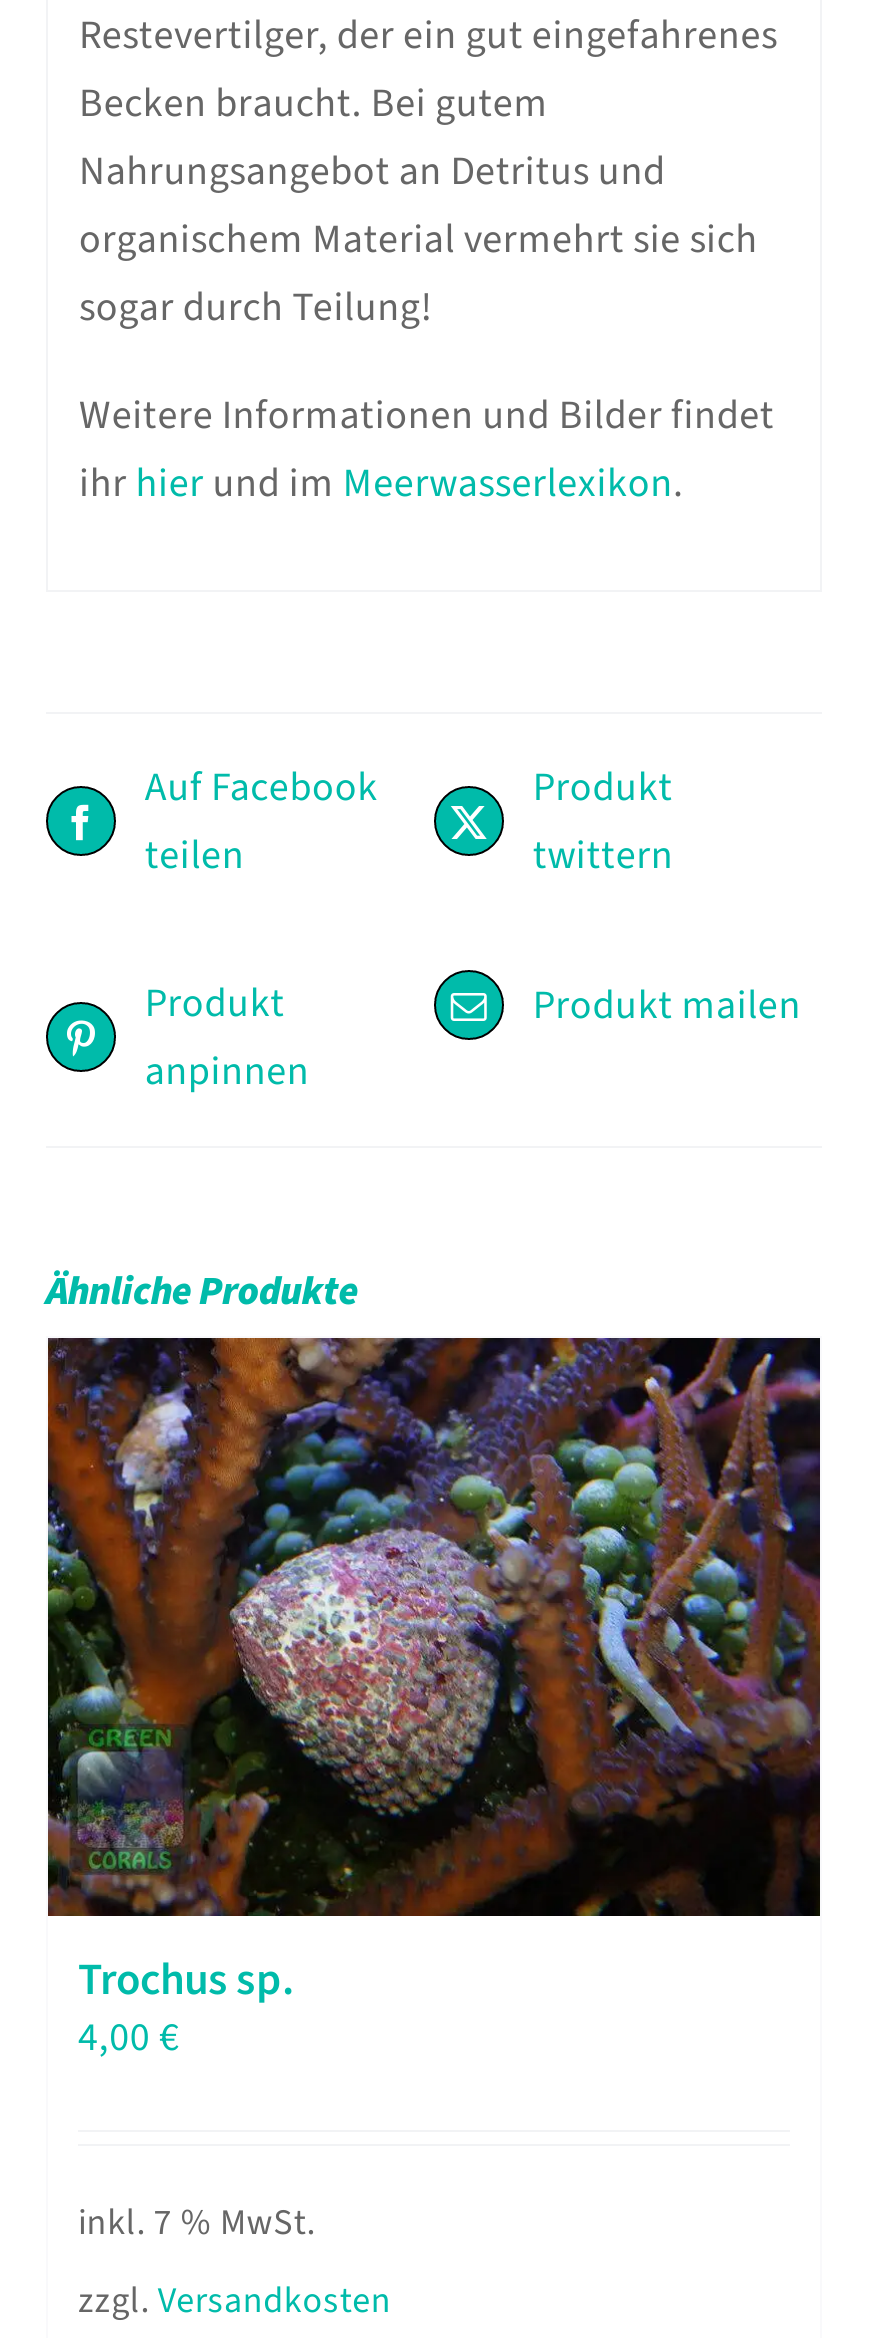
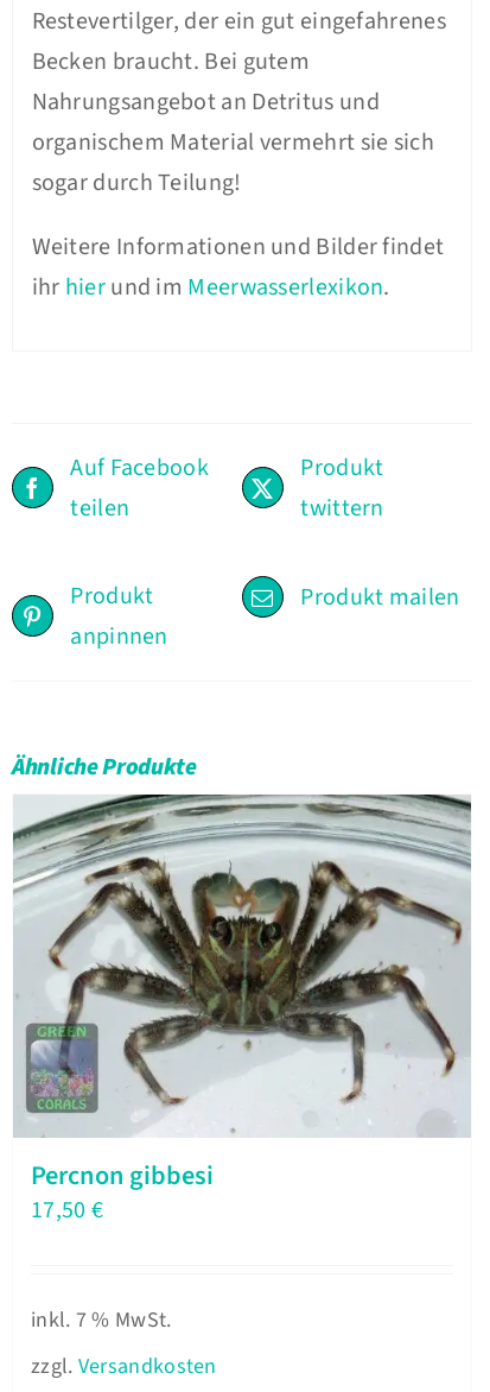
[46,1336,822,2067] [image] | Trochus sp. | 4,00 € -> [12,793,472,1227] [image] | Percnon gibbesi | 17,50 €

